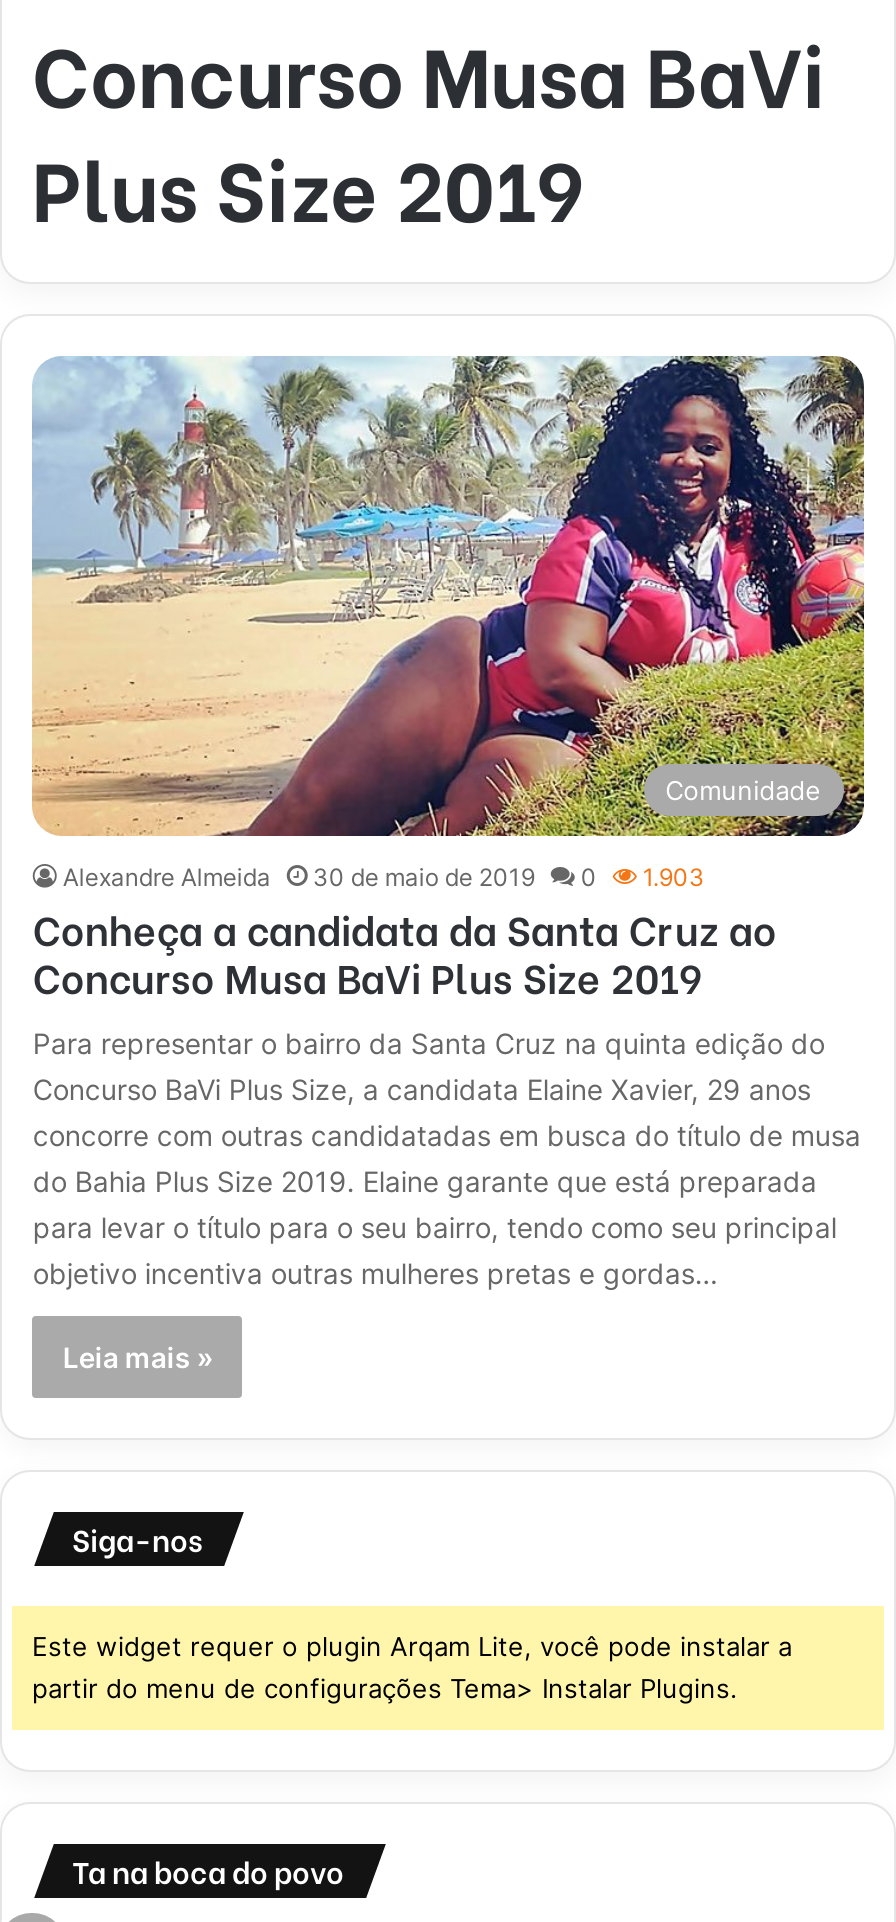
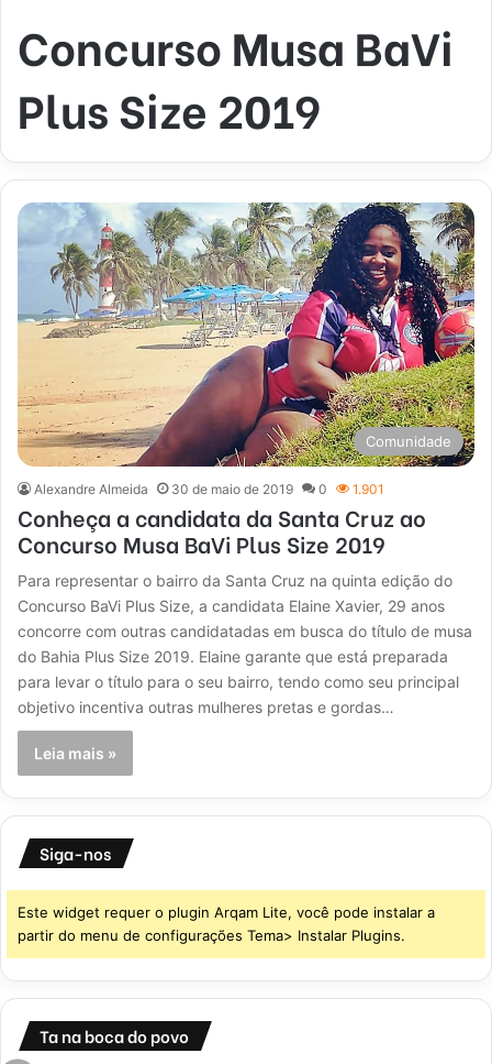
[63,863,705,893] Alexandre Almeida 30 de maio de 2019 0 1.903 -> [34,481,385,498] Alexandre Almeida 30 de maio de 2019 0 1.901

